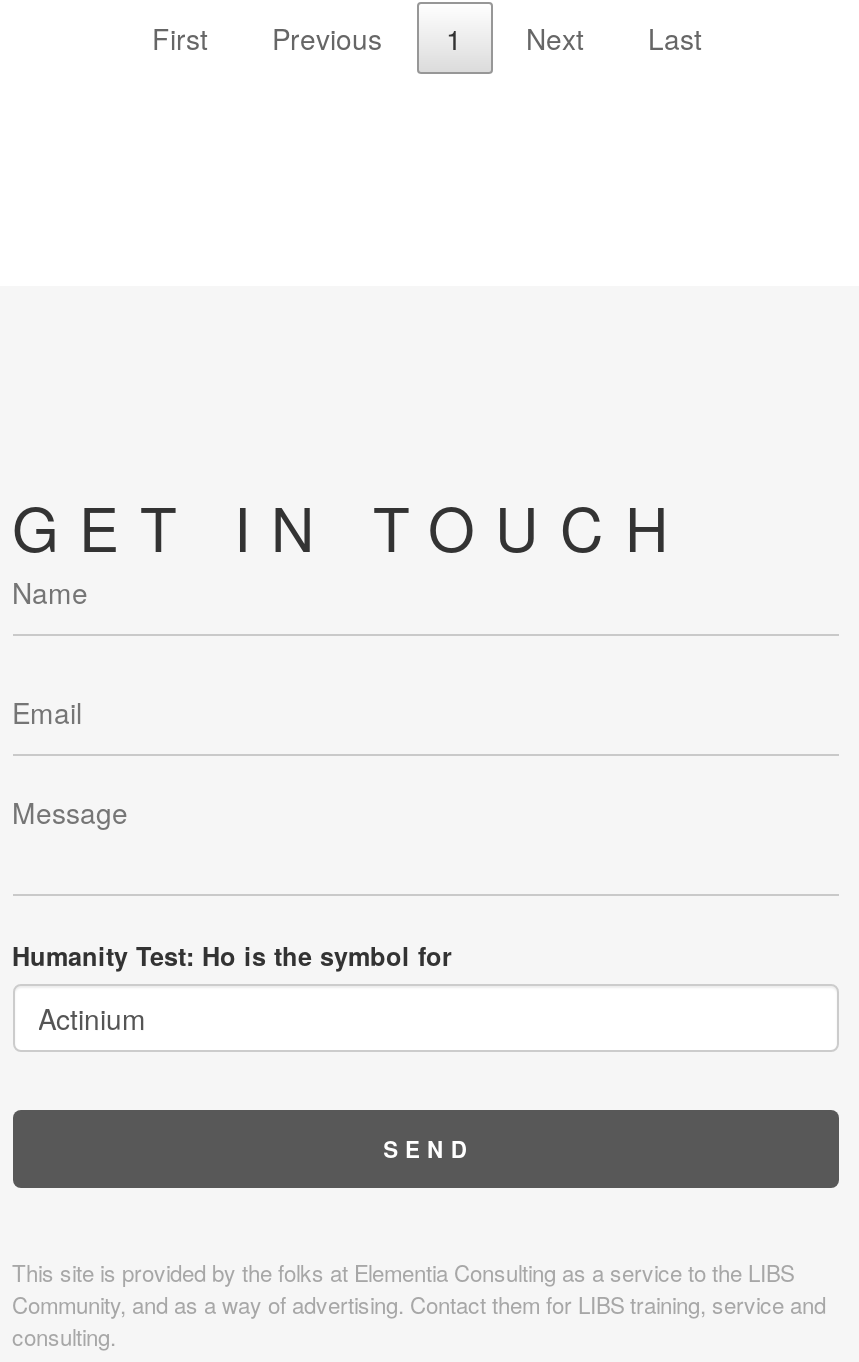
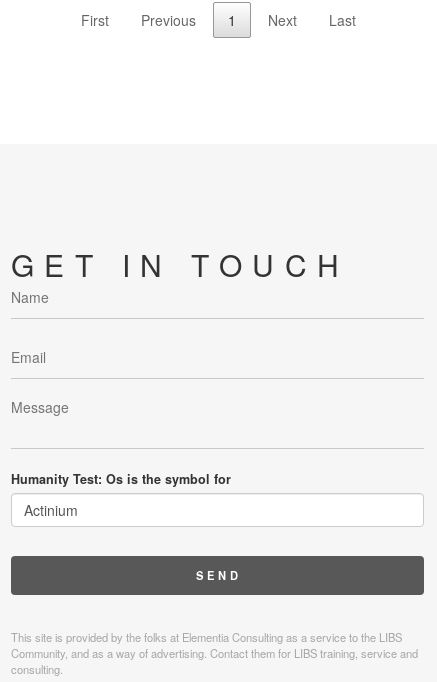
[12,937,452,973] Humanity Test: Ho is the symbol for -> [10,470,230,488] Humanity Test: Os is the symbol for

